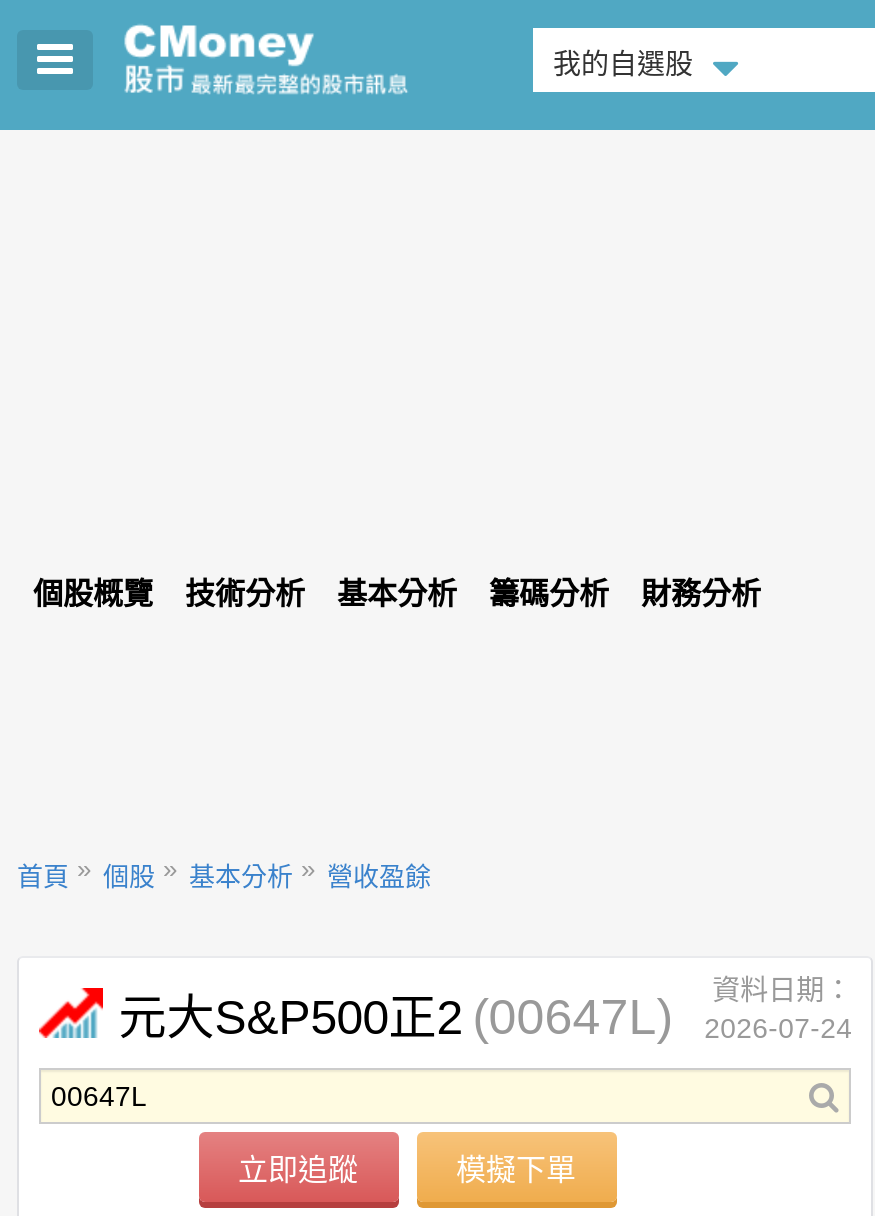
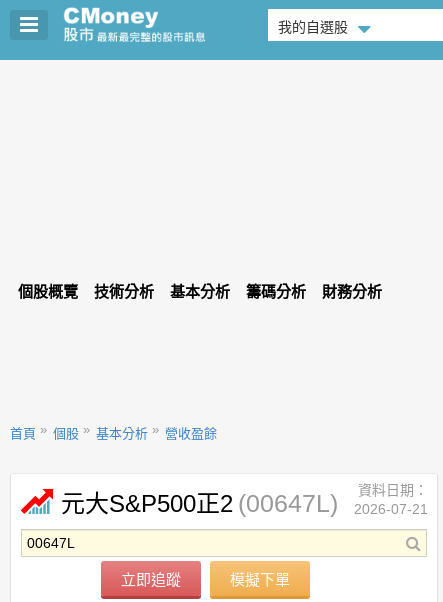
[704,1012,852,1044] 2026-07-24 -> [354,501,428,517] 2026-07-21

